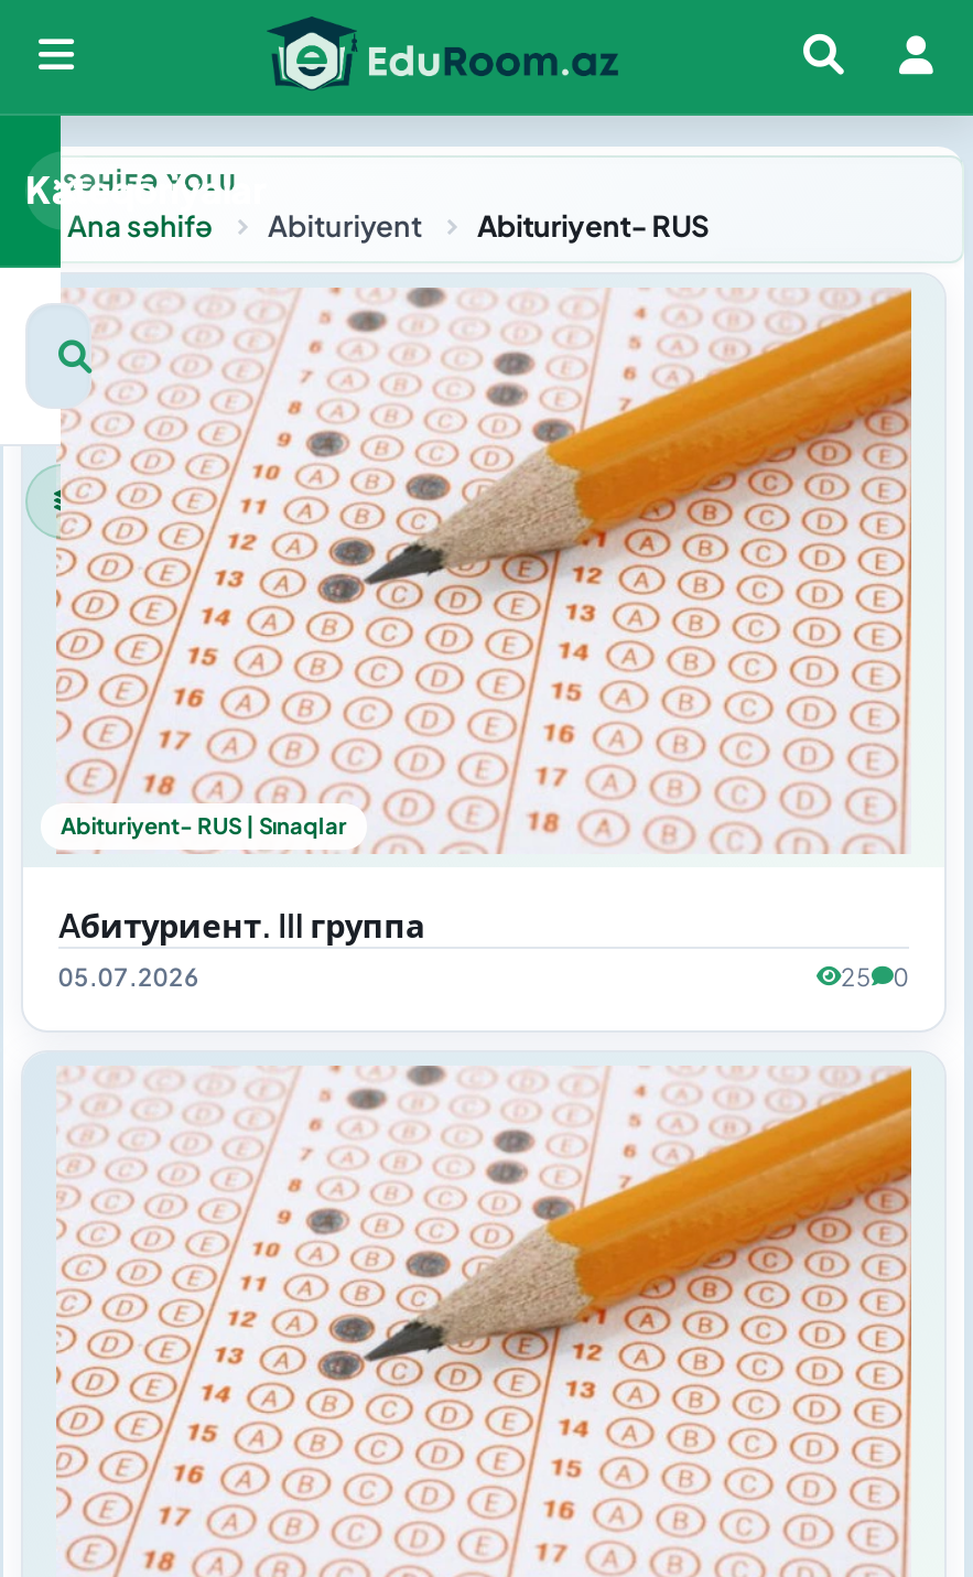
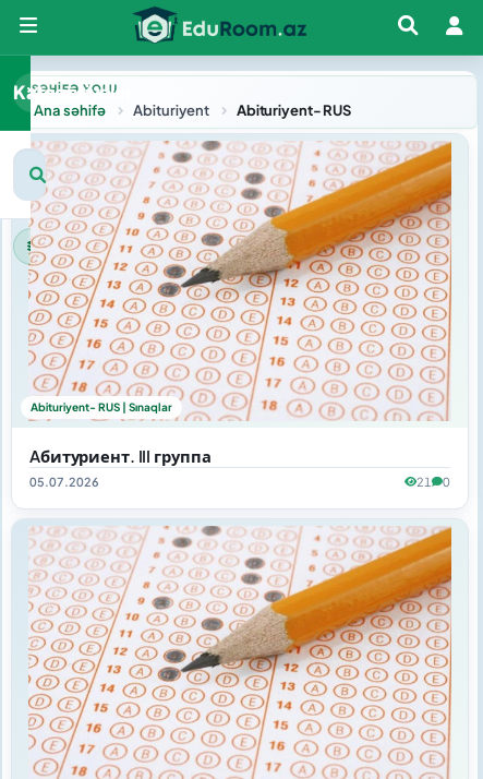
[841,961,909,990] 25 0 -> [416,474,450,488] 21 0

